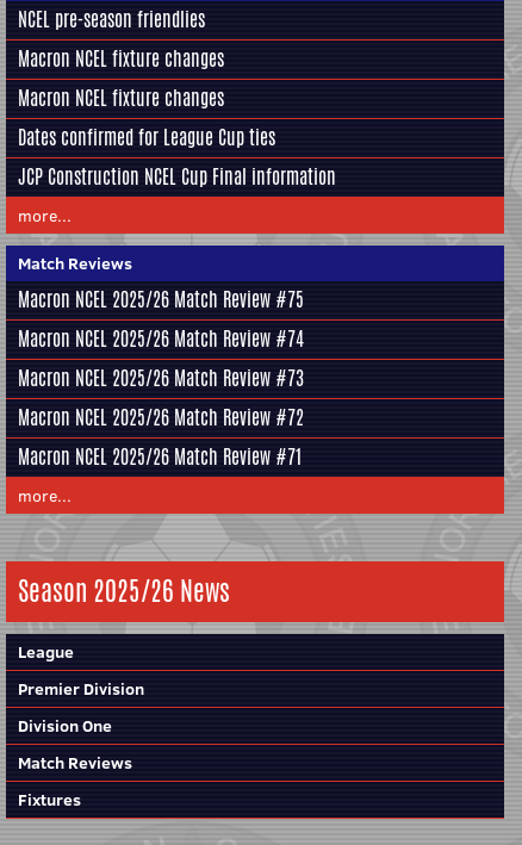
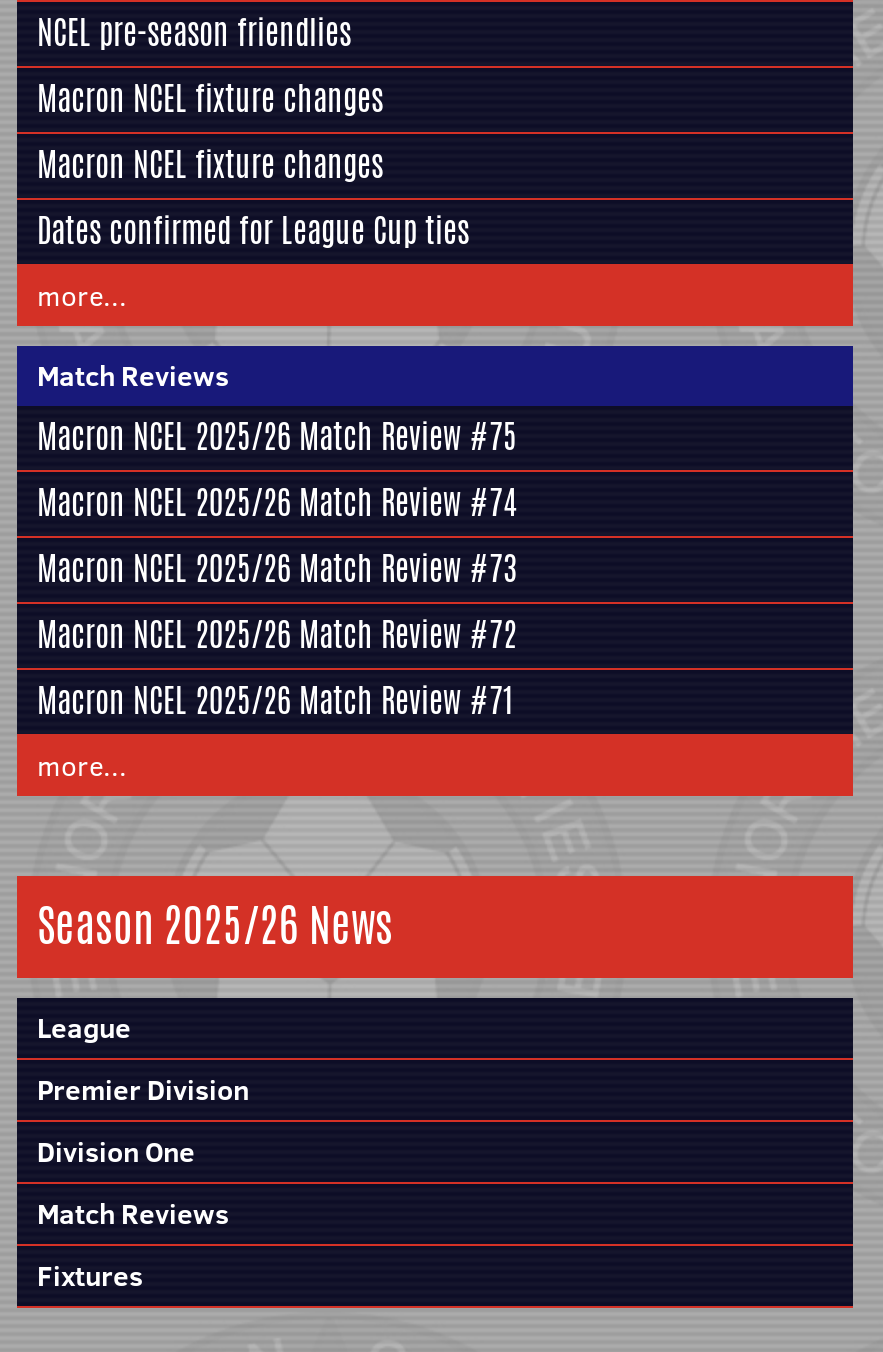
[18,163,336,190] JCP Construction NCEL Cup Final information -> none

